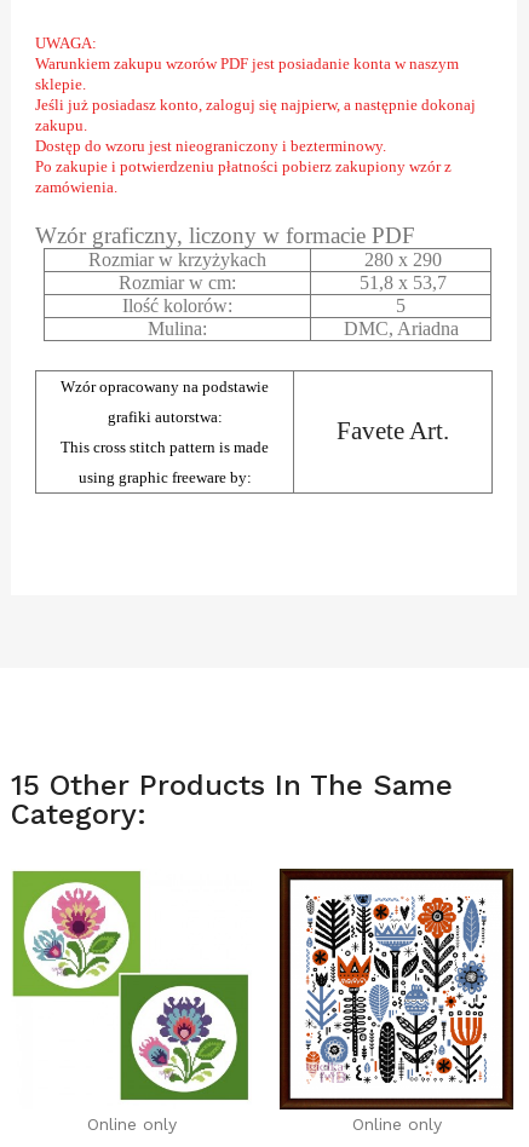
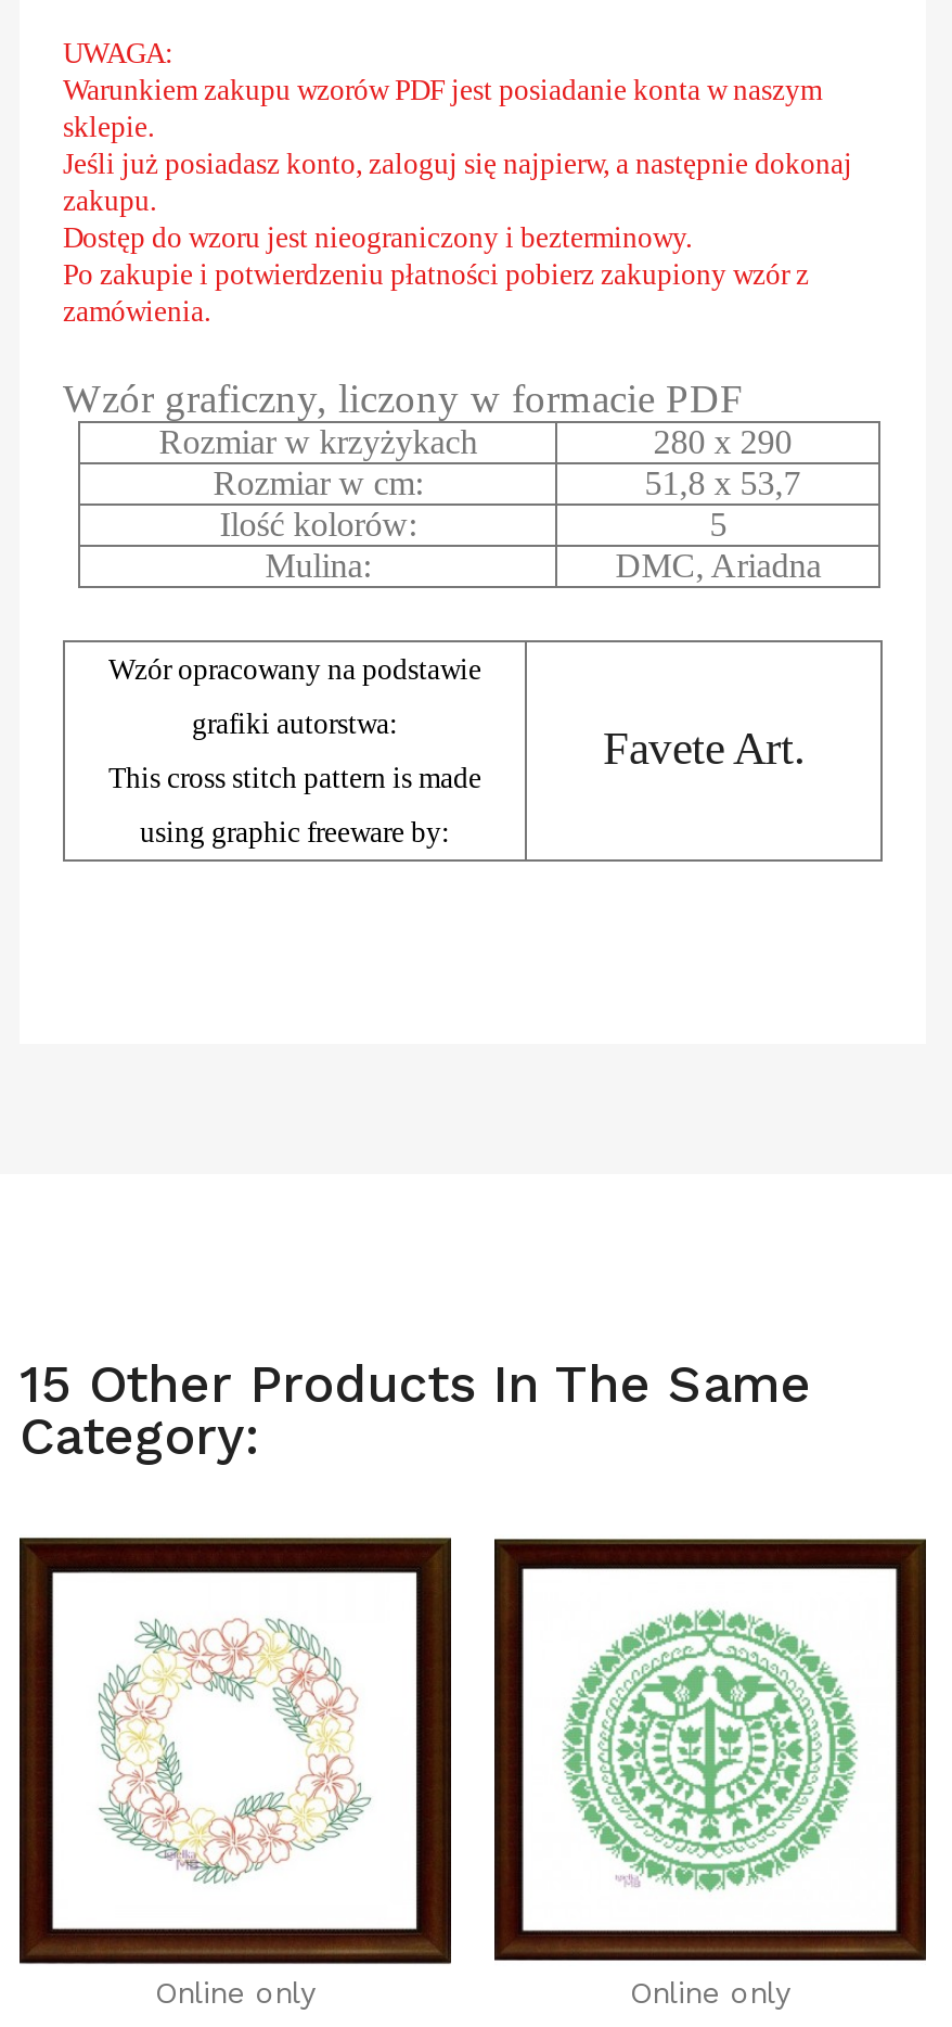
[11,870,252,1108] [image] -> [17,1534,453,1966] [image]
[276,868,517,1111] [image] -> [492,1534,928,1966] [image]

